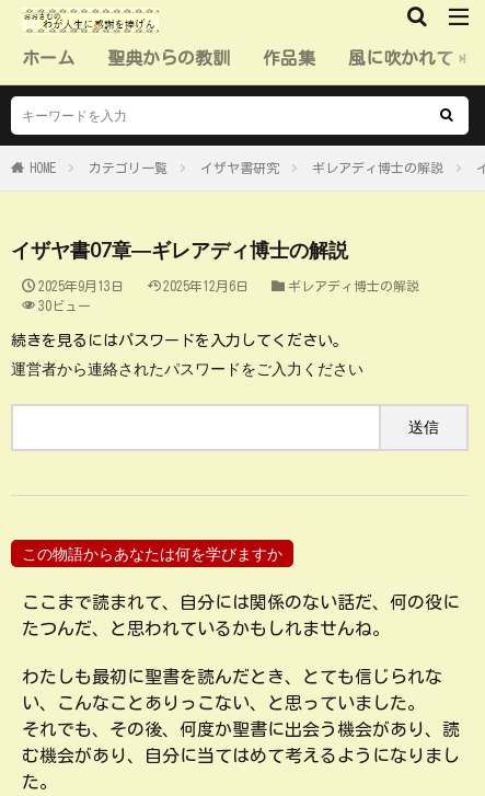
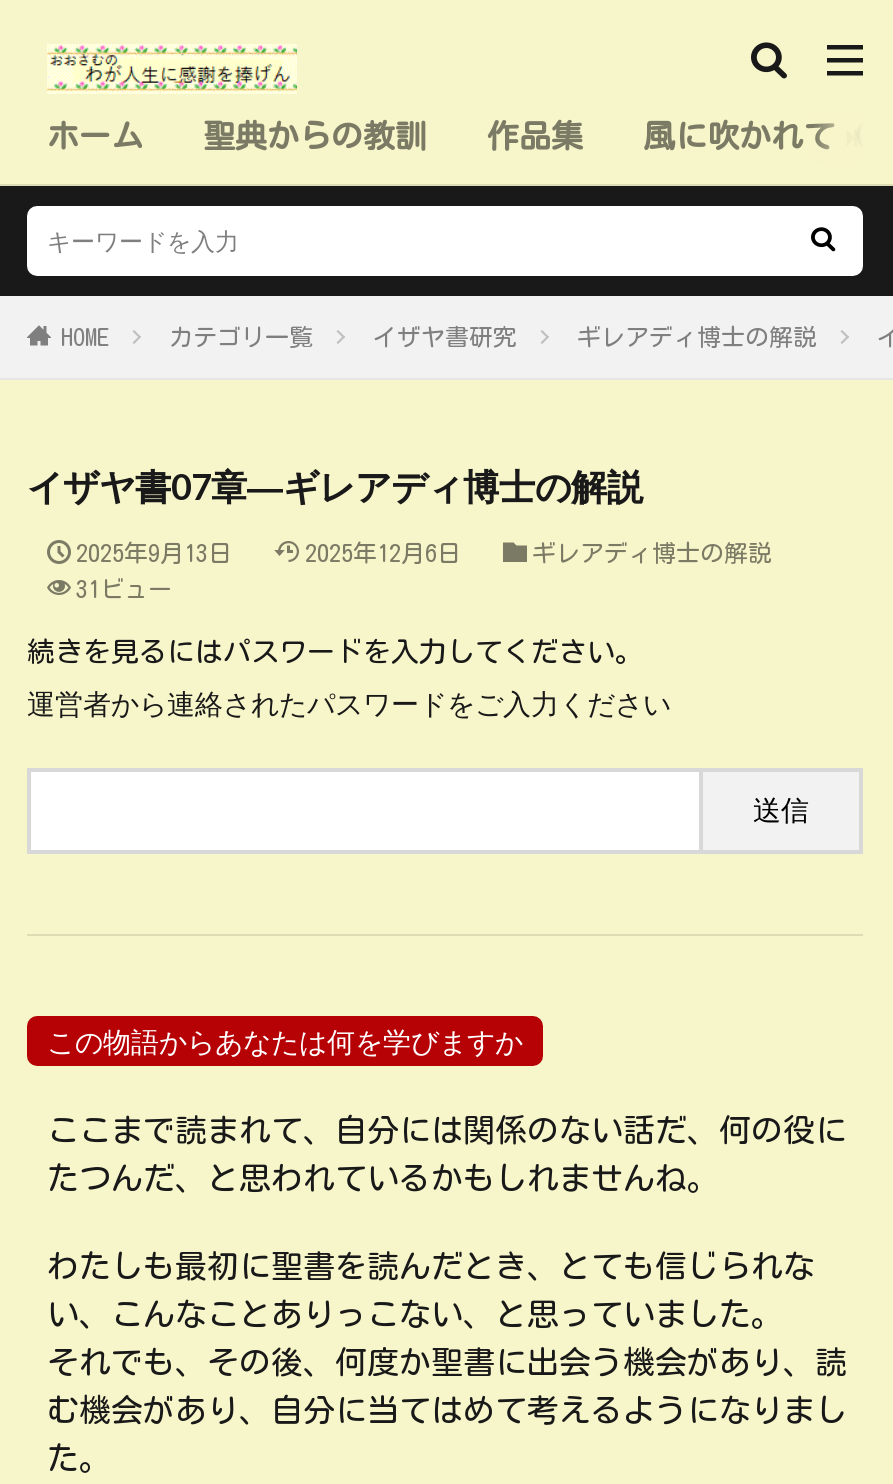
[38,299,90,312] 30ビュー -> [76,576,172,600] 31ビュー

